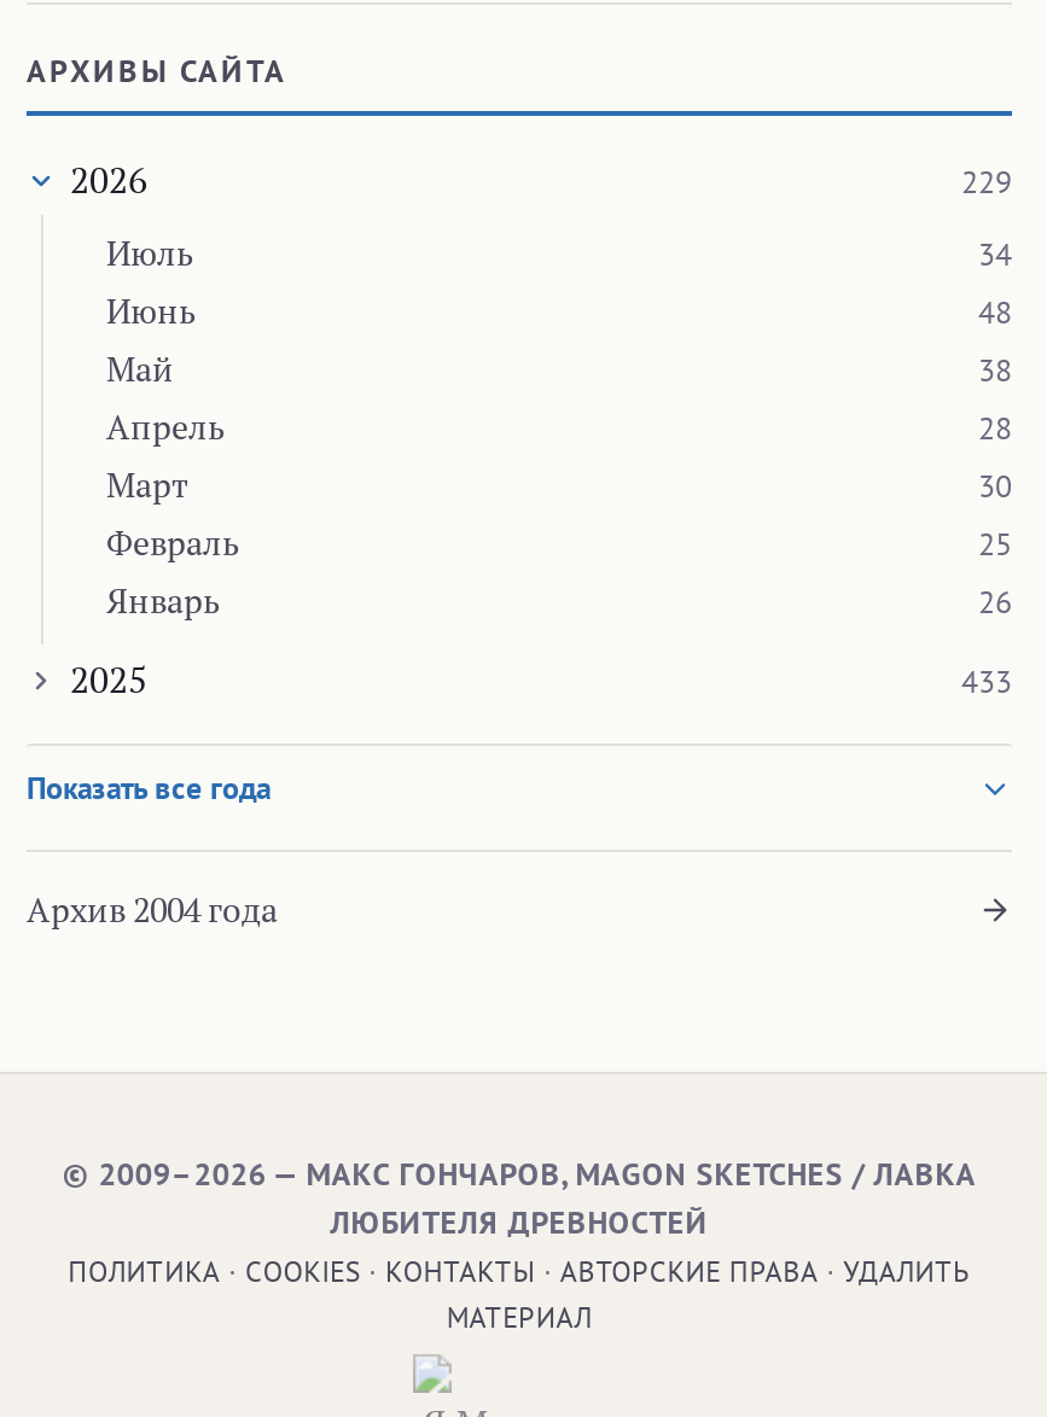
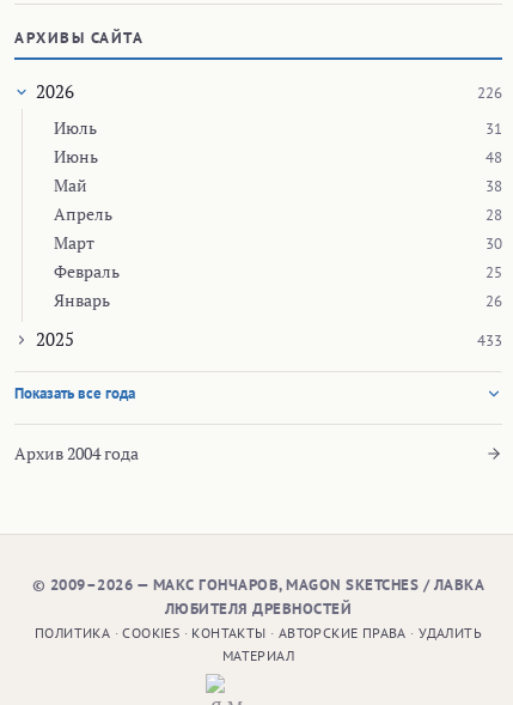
[961,163,1012,204] 229 -> [477,83,502,104] 226
[978,235,1012,276] 34 -> [485,119,502,139] 31

